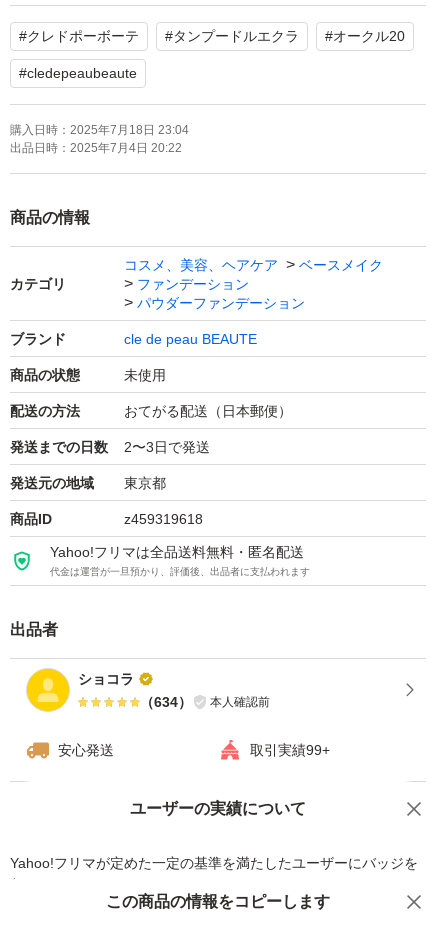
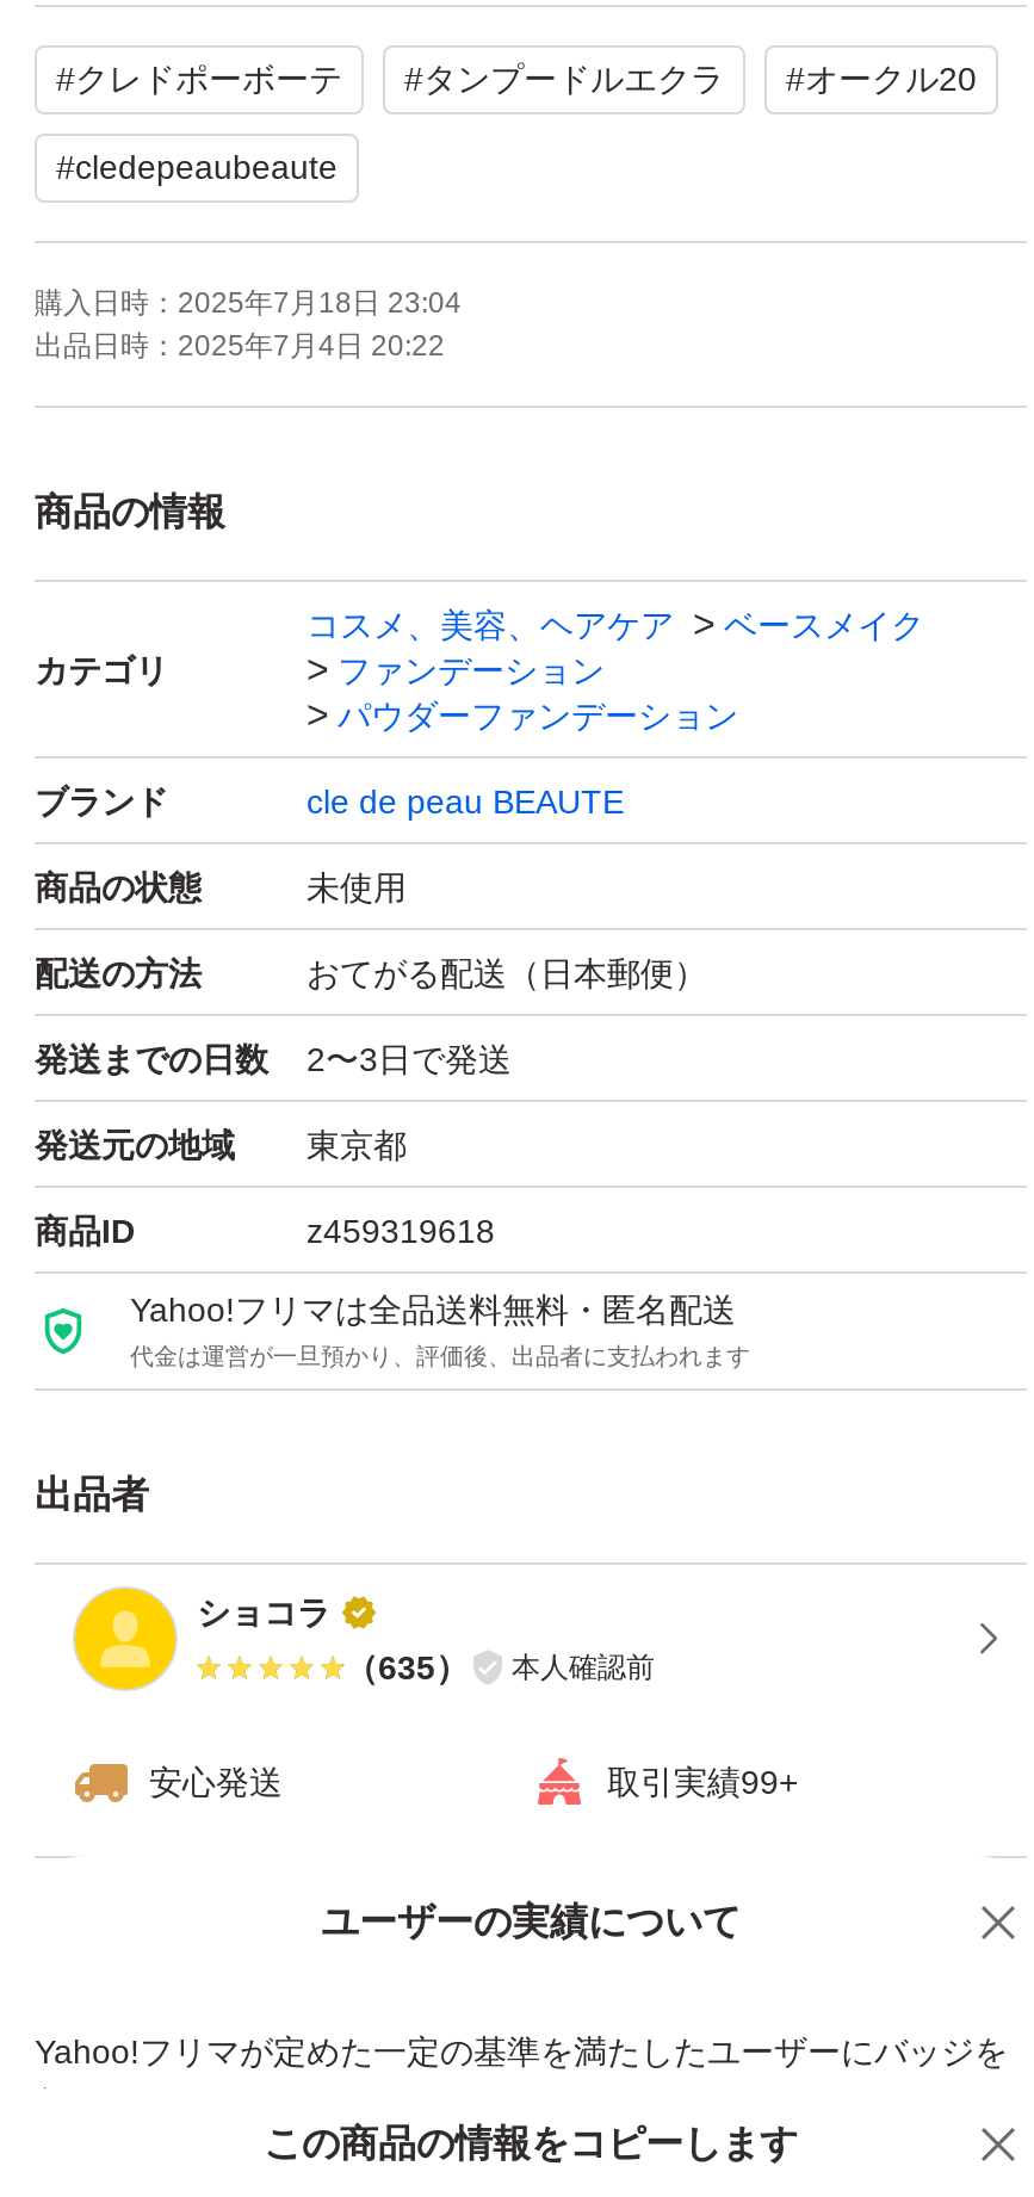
[140,694,270,710] （634） 本人確認前 -> [345,1648,655,1686] （635） 本人確認前

